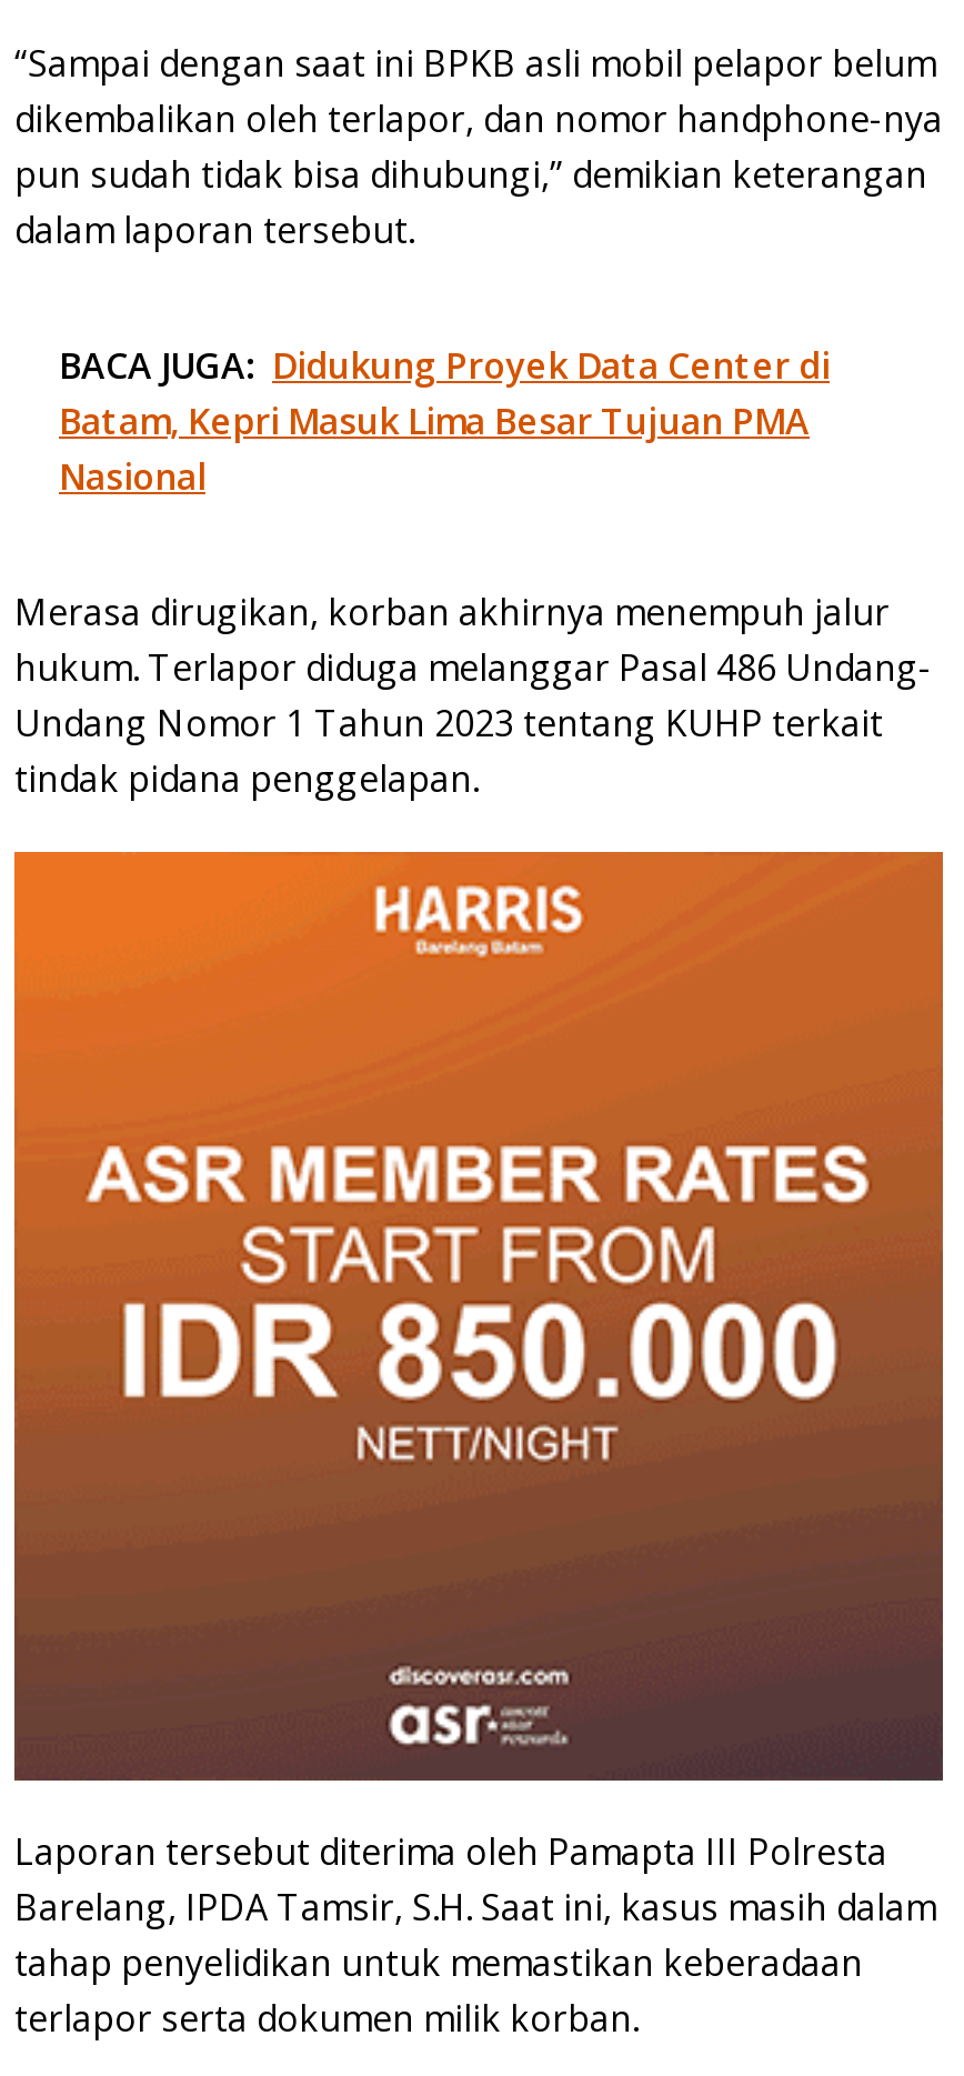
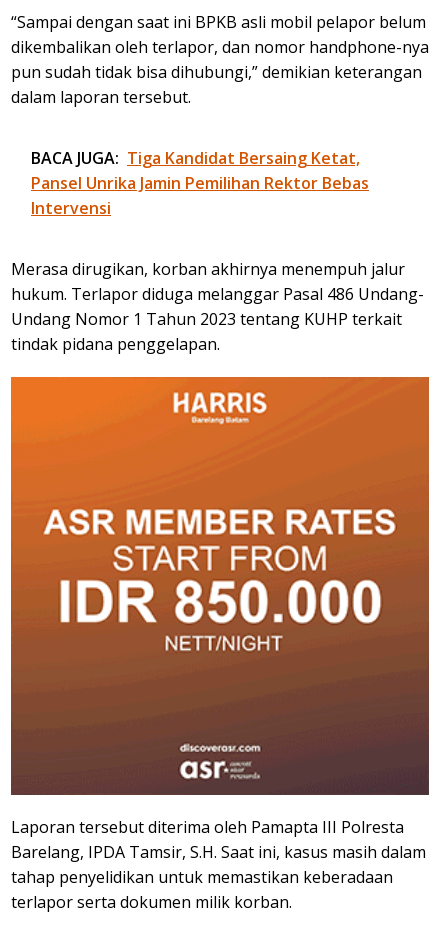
[59,341,830,501] BACA JUGA: Didukung Proyek Data Center di | Batam, Kepri Masuk Lima Besar Tujuan PMA | Nasional -> [31,147,369,219] BACA JUGA: Tiga Kandidat Bersaing Ketat, | Pansel Unrika Jamin Pemilihan Rektor Bebas | Intervensi

